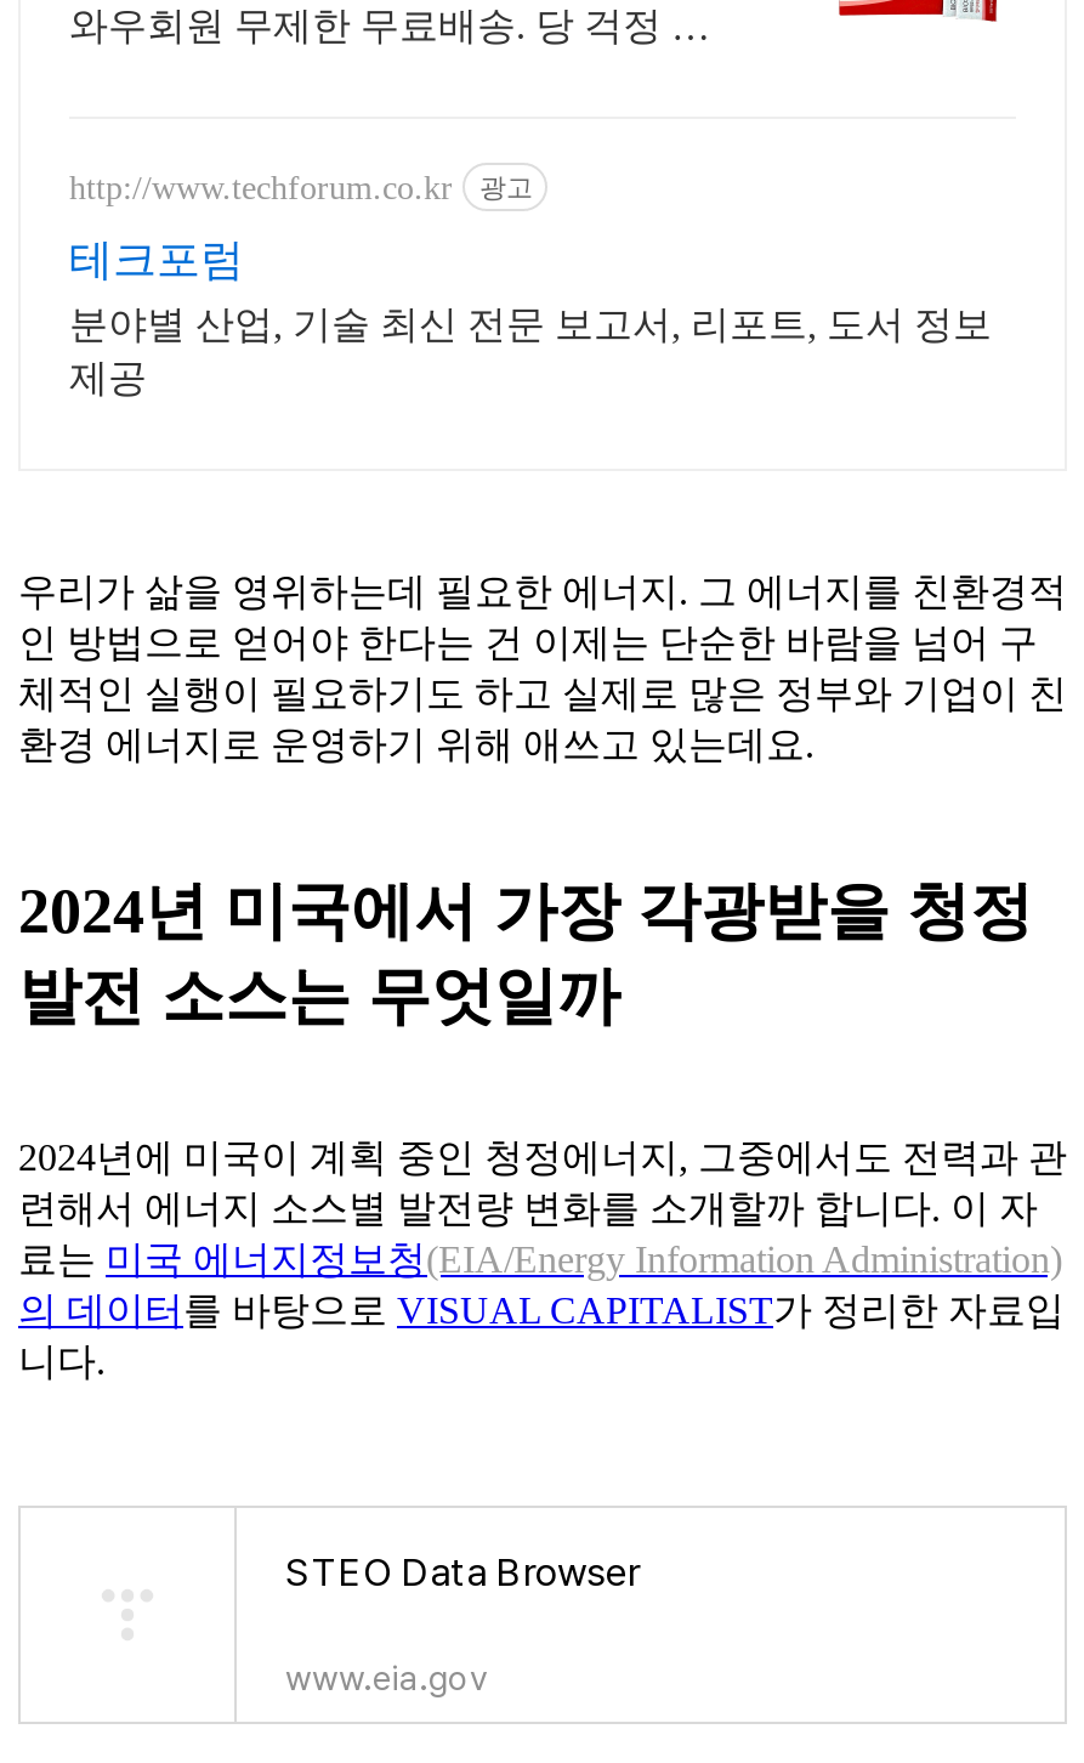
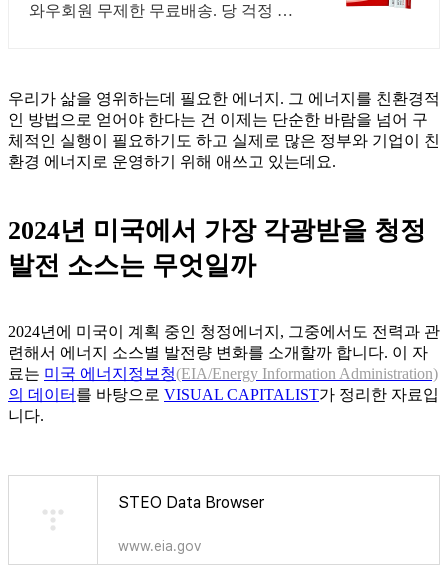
[69,170,992,399] http://www.techforum.co.kr | 광고 | 테크포럼 | 분야별 산업, 기술 최신 전문 보고서, 리포트, 도서 정보 | 제공 -> none

